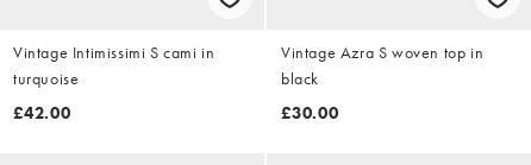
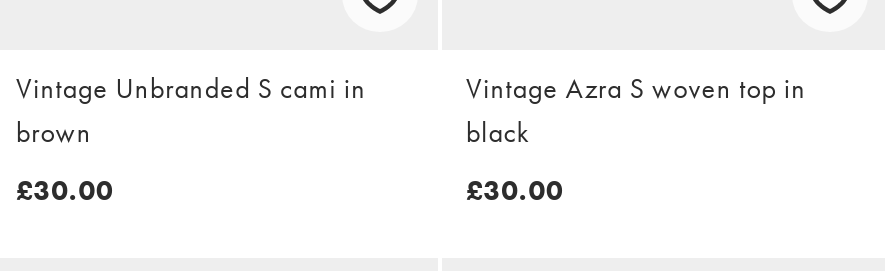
[13,42,215,89] Vintage Intimissimi S cami in | turquoise -> [16,70,366,150] Vintage Unbranded S cami in | brown
[13,102,71,124] £42.00 -> [16,172,114,208] £30.00

